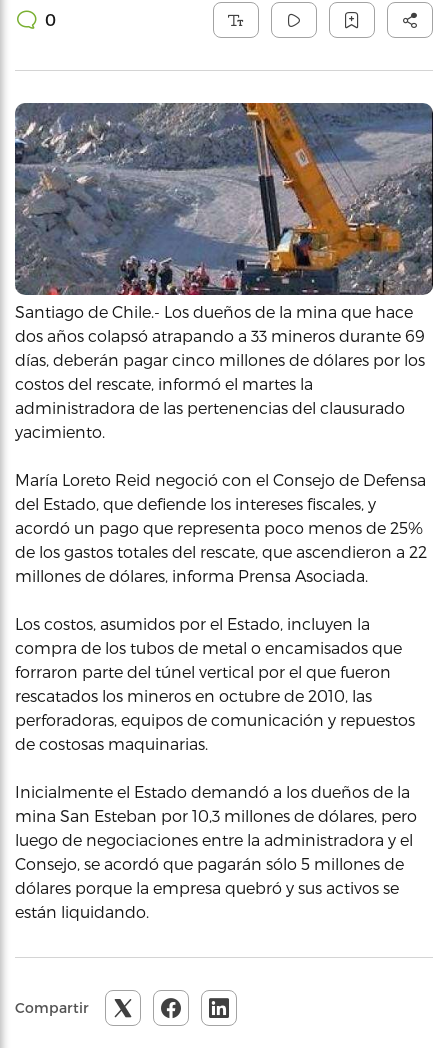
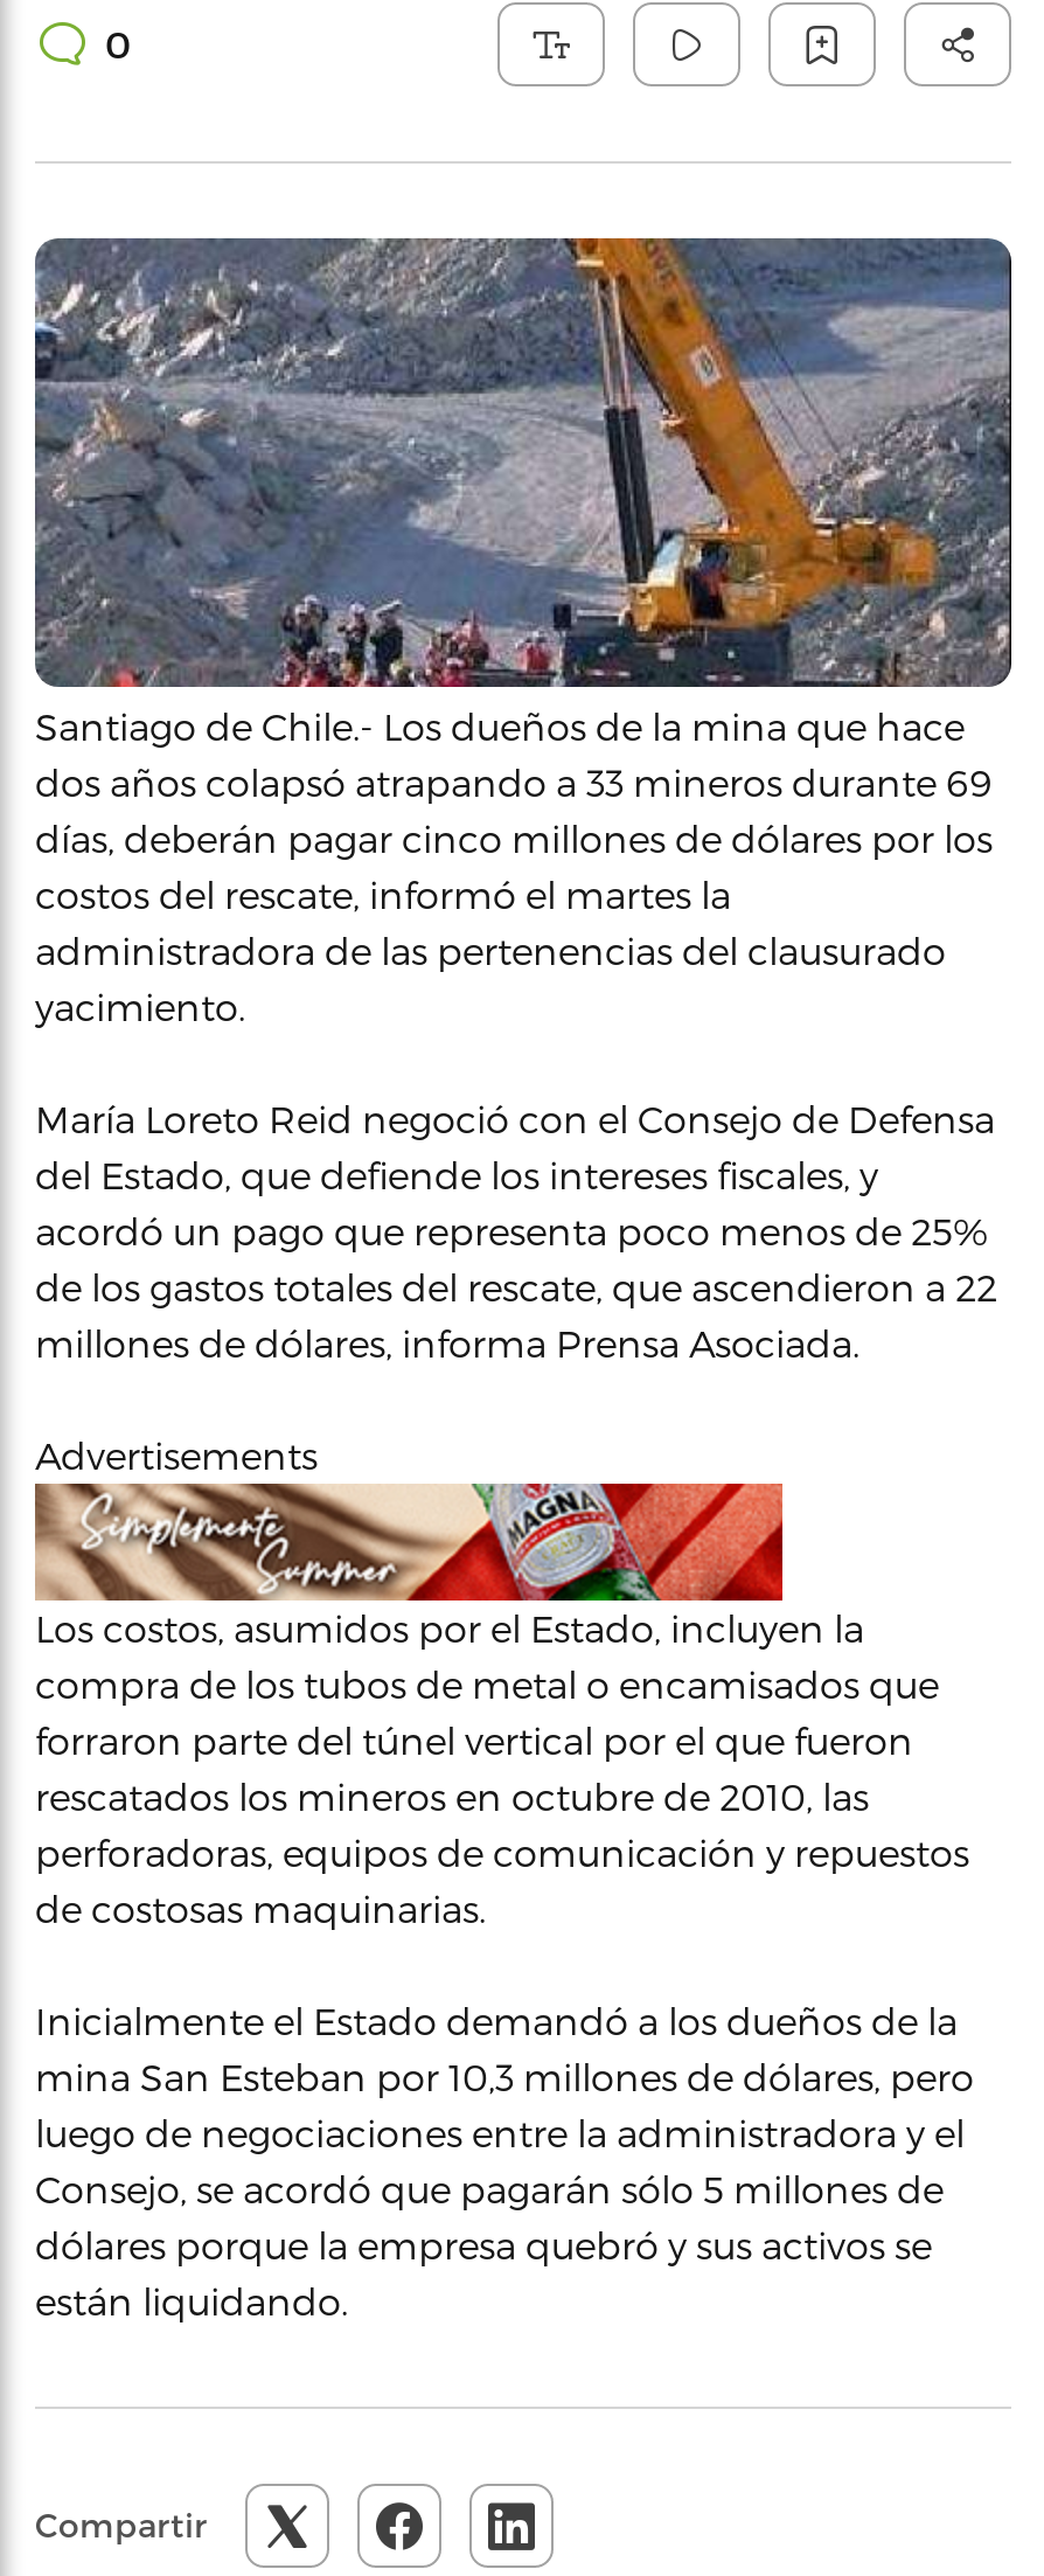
none -> [33,1481,785,1601] [image]
none -> [35,1432,318,1477] Advertisements

